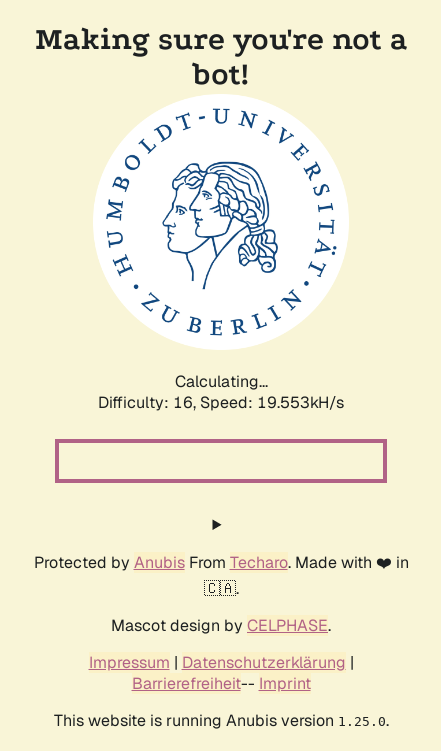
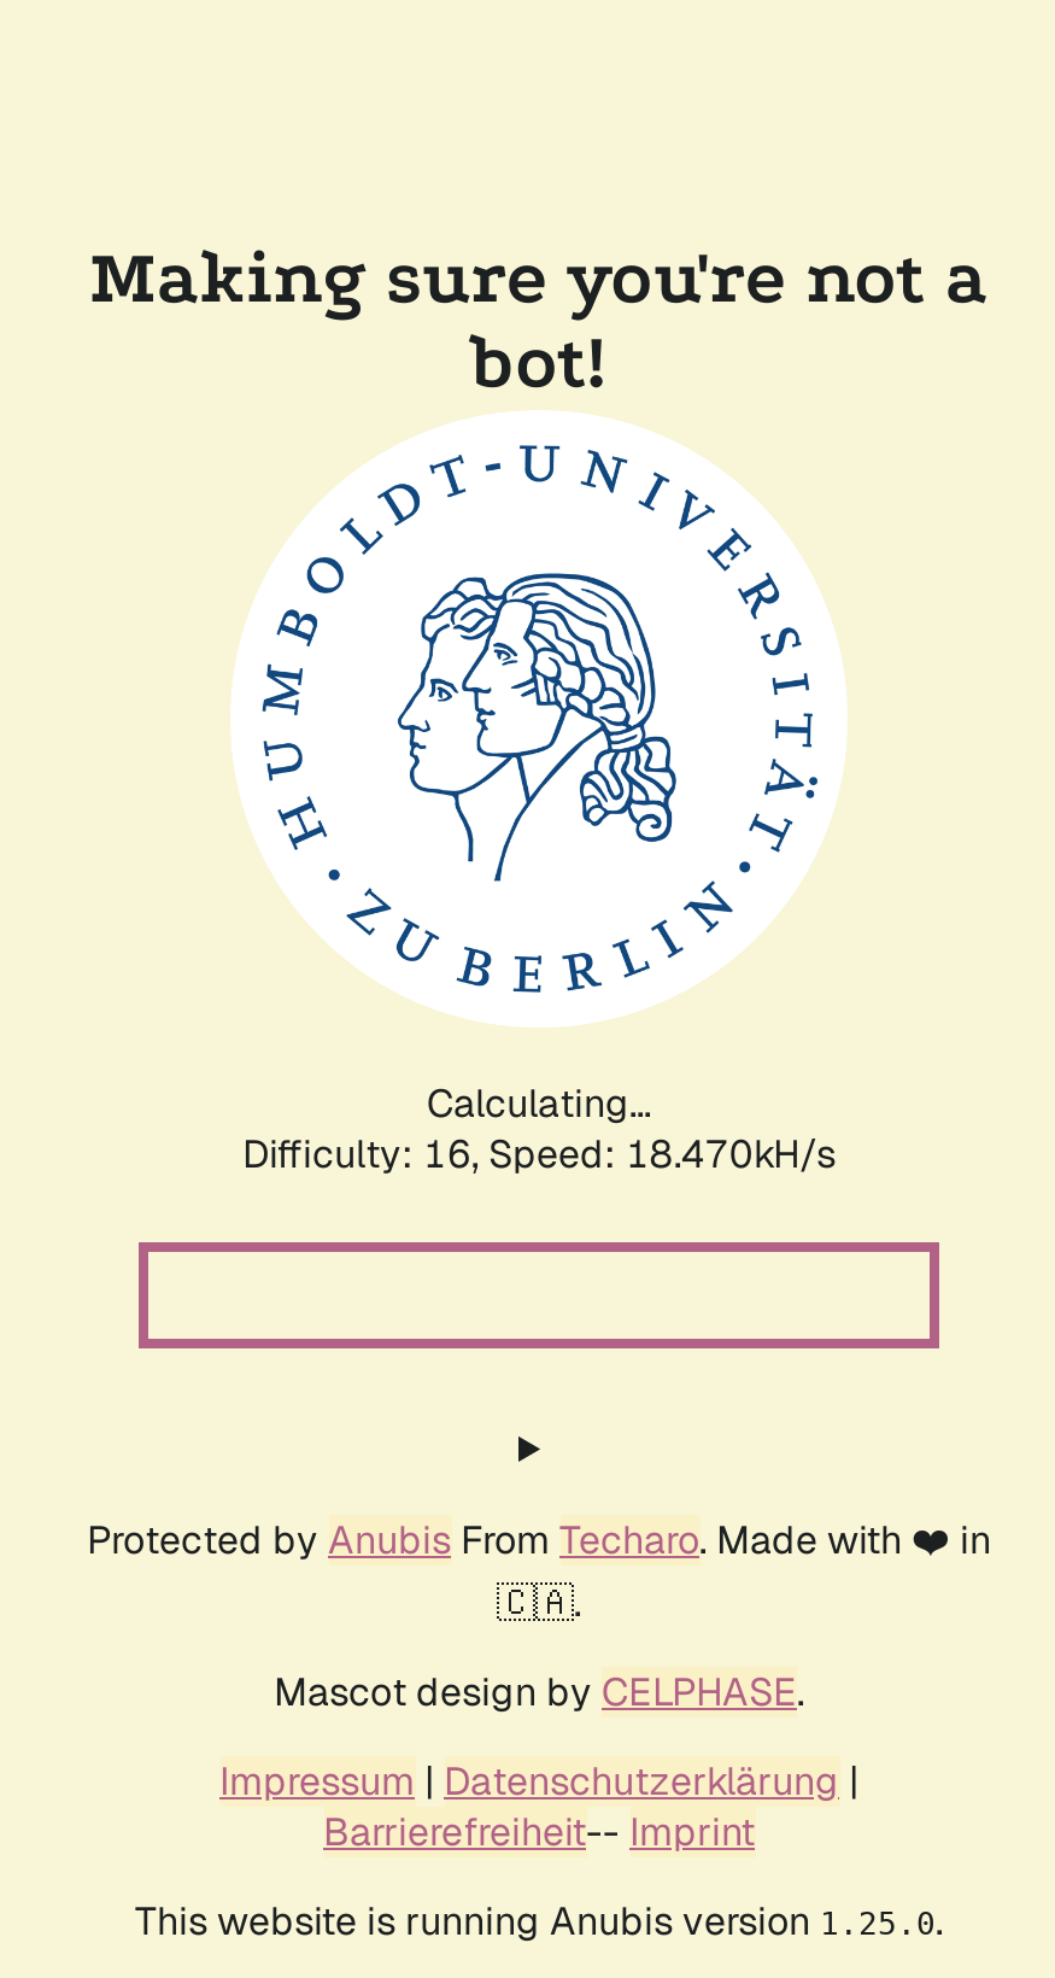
[98,392,344,413] Difficulty: 16, Speed: 19.553kH/s -> [242,1129,836,1180] Difficulty: 16, Speed: 18.470kH/s

